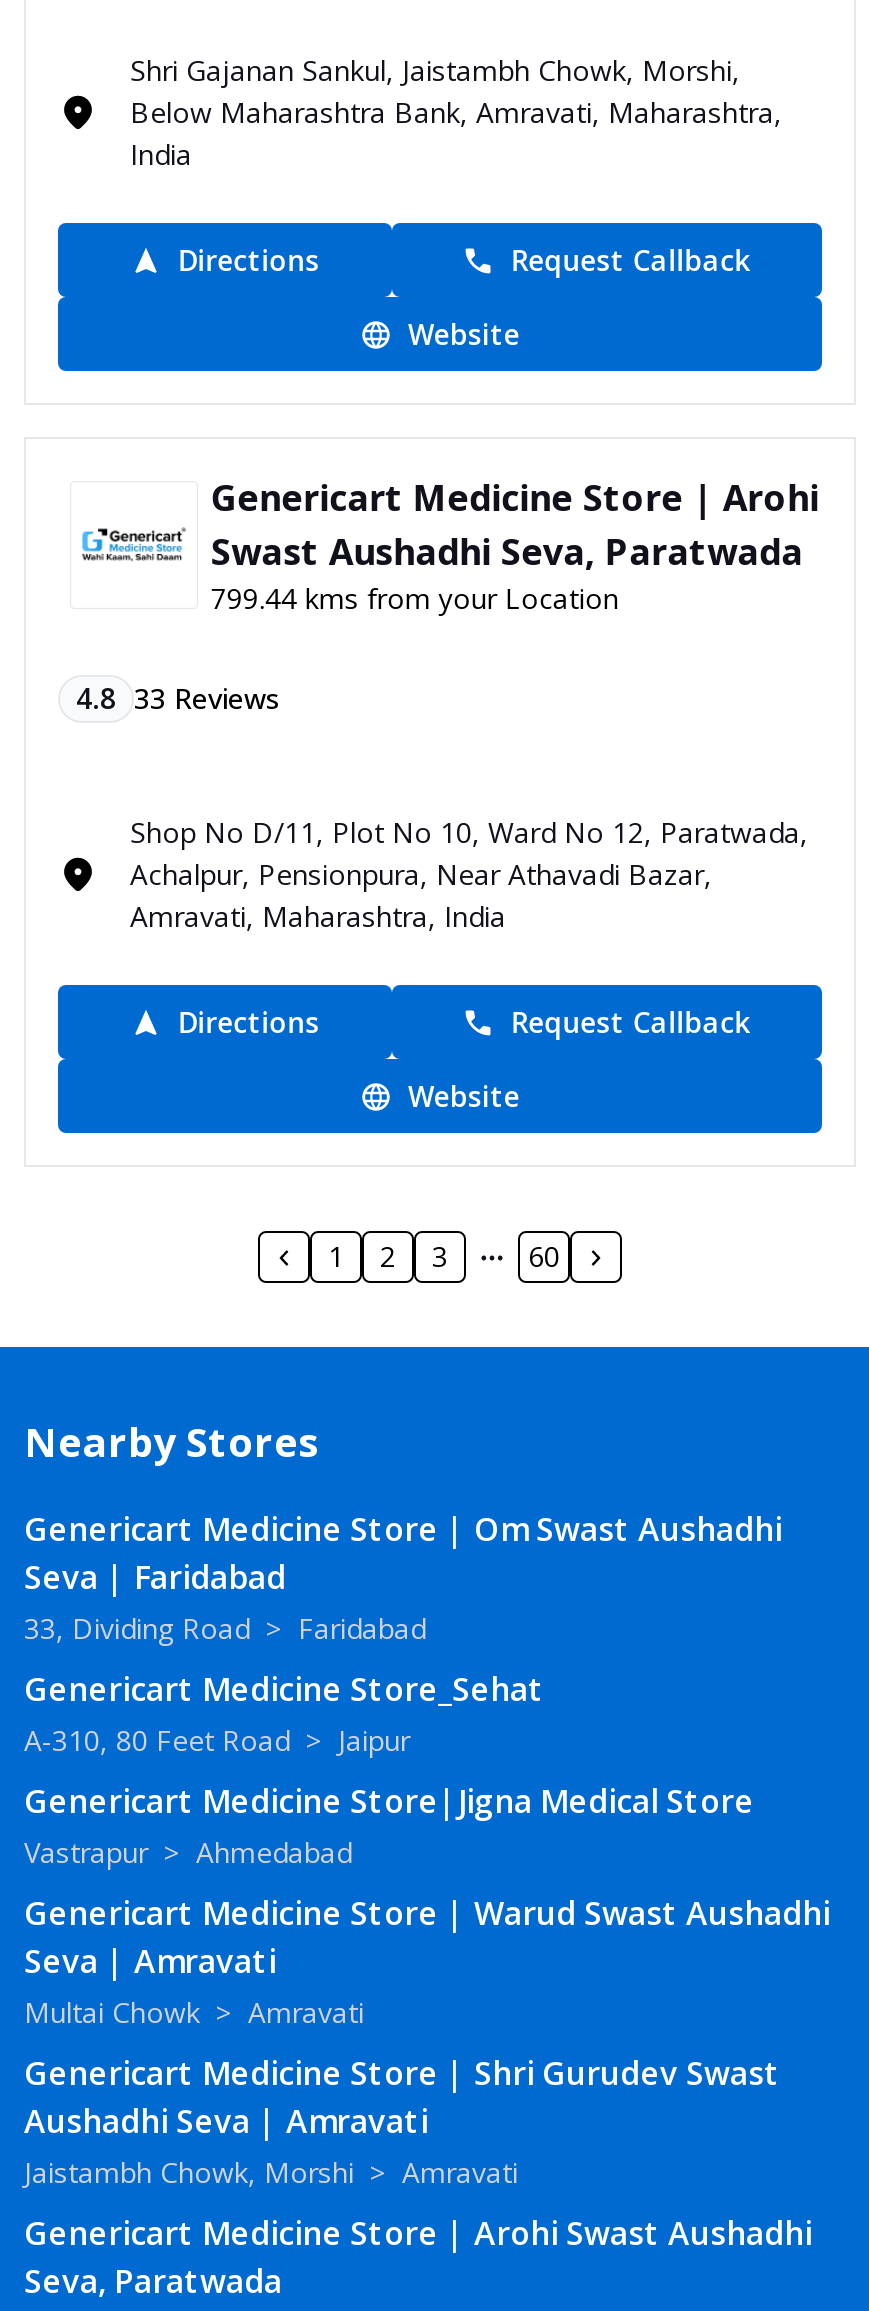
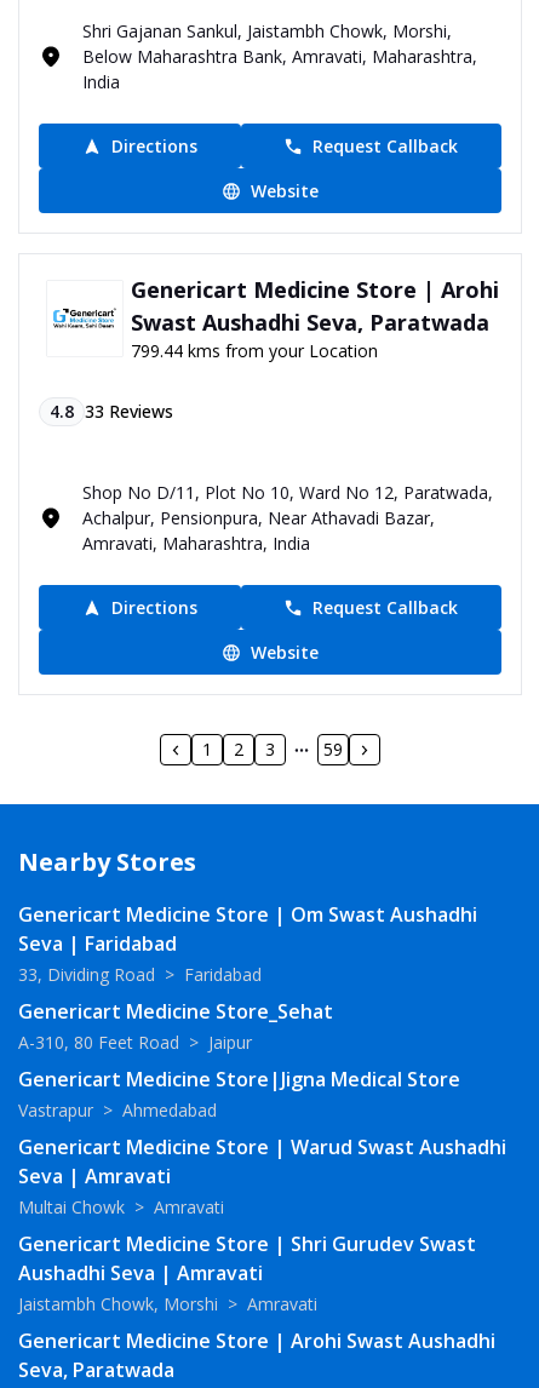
[528,1238,560,1276] 60 -> [323,738,343,761] 59

